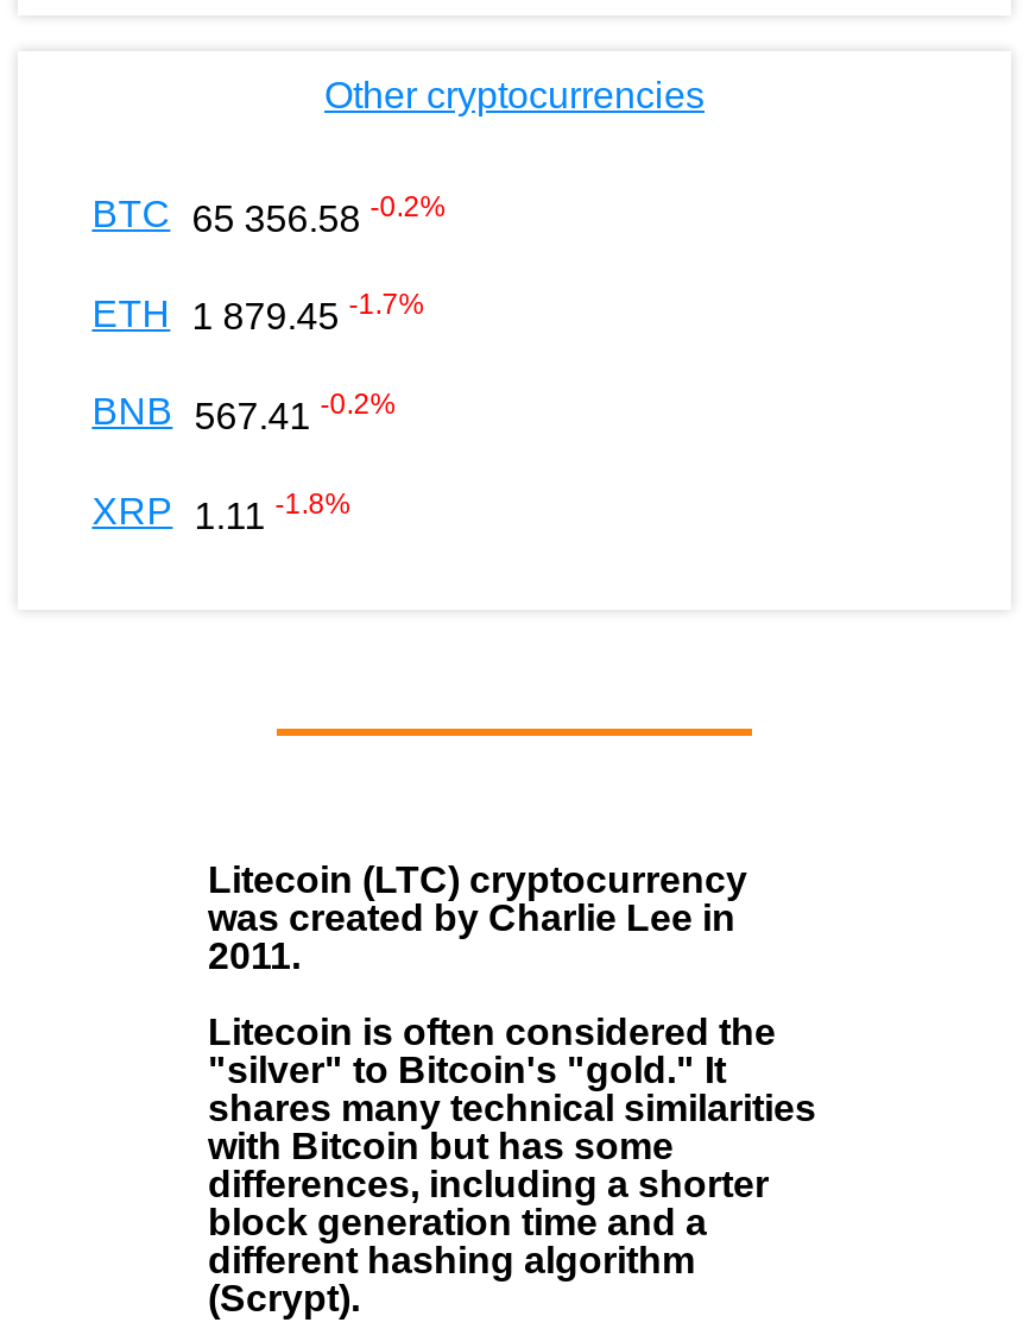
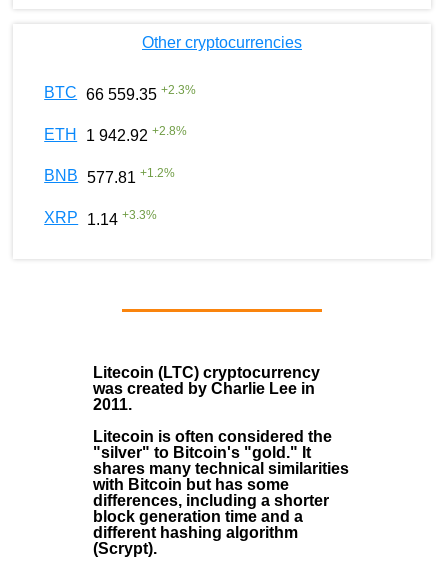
[92,189,446,238] BTC 65 356.58 -0.2% -> [44,82,196,103] BTC 66 559.35 +2.3%
[92,289,425,337] ETH 1 879.45 -1.7% -> [44,124,187,144] ETH 1 942.92 +2.8%
[92,388,396,436] BNB 567.41 -0.2% -> [44,166,175,186] BNB 577.81 +1.2%
[92,487,351,535] XRP 1.11 -1.8% -> [44,207,157,228] XRP 1.14 +3.3%

